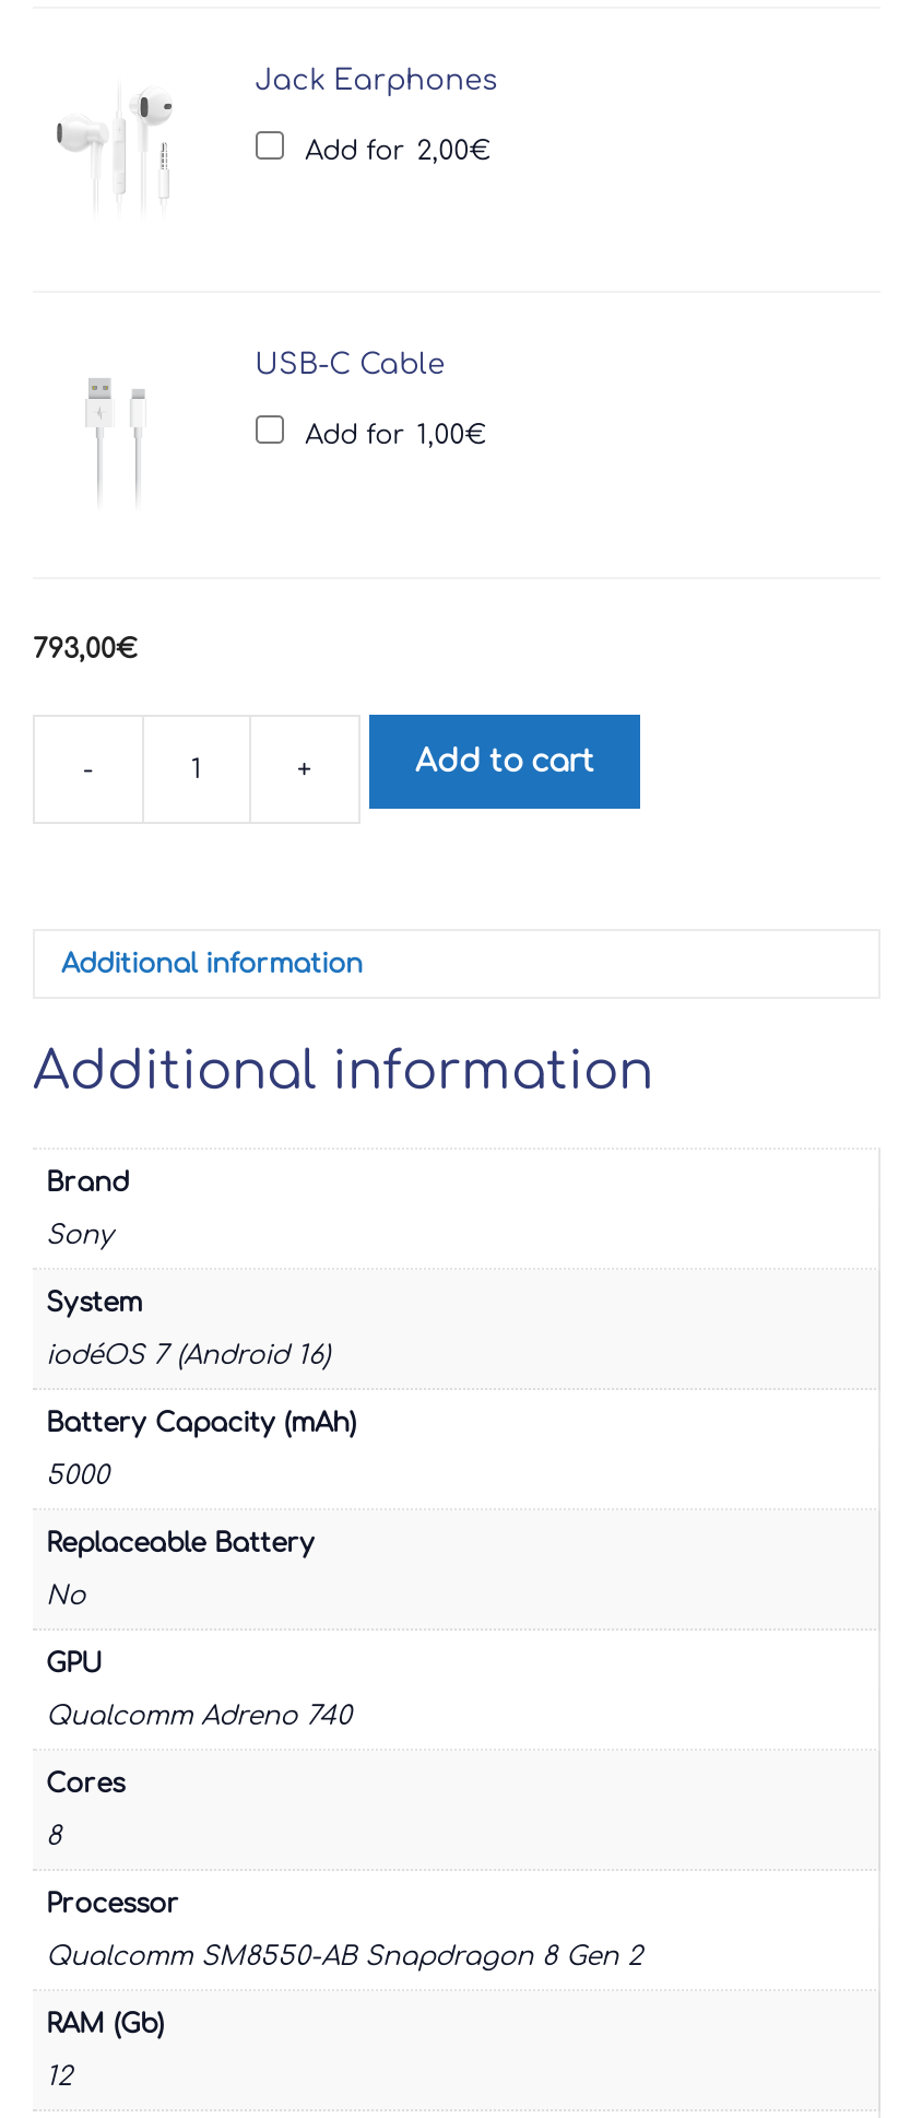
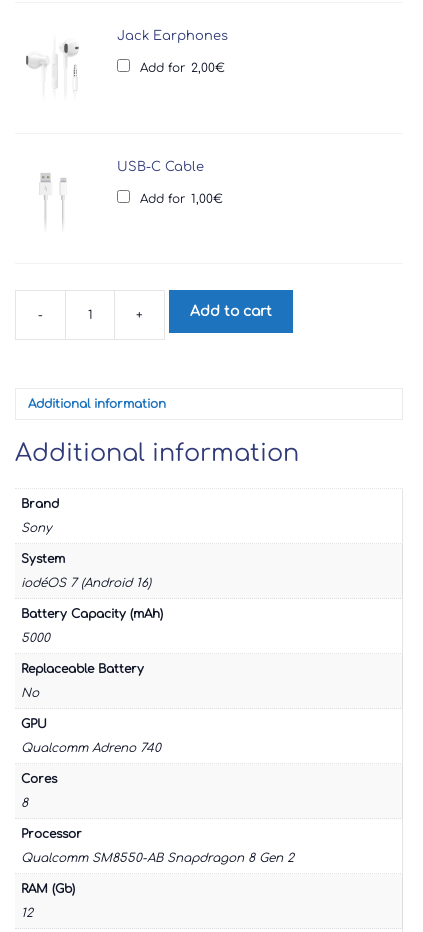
[33,633,138,664] 793,00€ -> none

